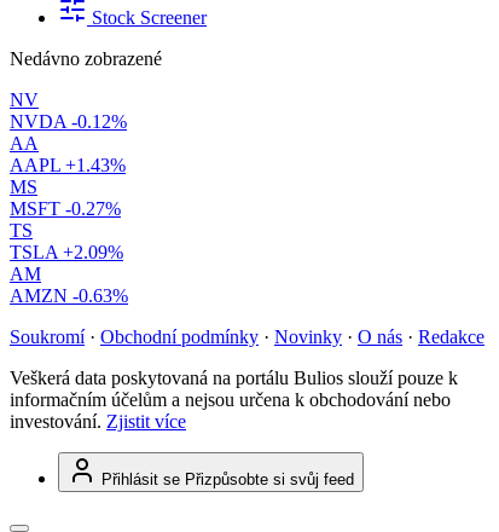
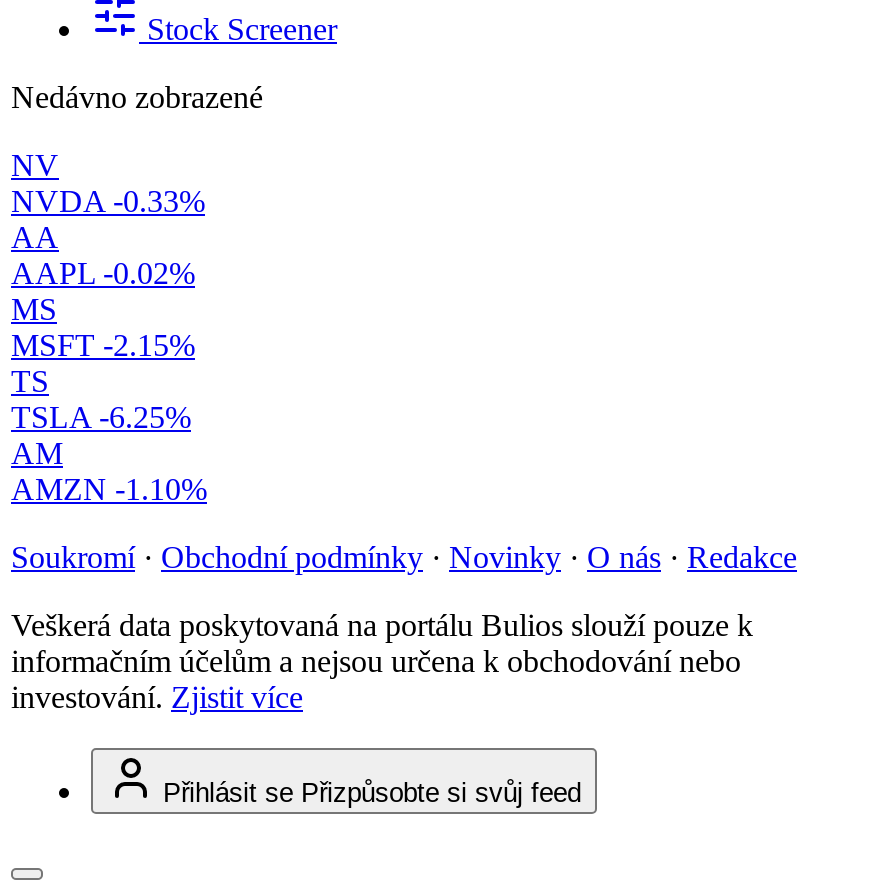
[10,111,127,132] NVDA -0.12% -> [11,184,205,218] NVDA -0.33%
[10,155,126,175] AAPL +1.43% -> [11,256,195,290] AAPL -0.02%
[10,198,121,219] MSFT -0.27% -> [11,328,195,362] MSFT -2.15%
[10,242,123,262] TSLA +2.09% -> [11,400,191,434] TSLA -6.25%
[10,285,128,306] AMZN -0.63% -> [11,472,207,506] AMZN -1.10%

